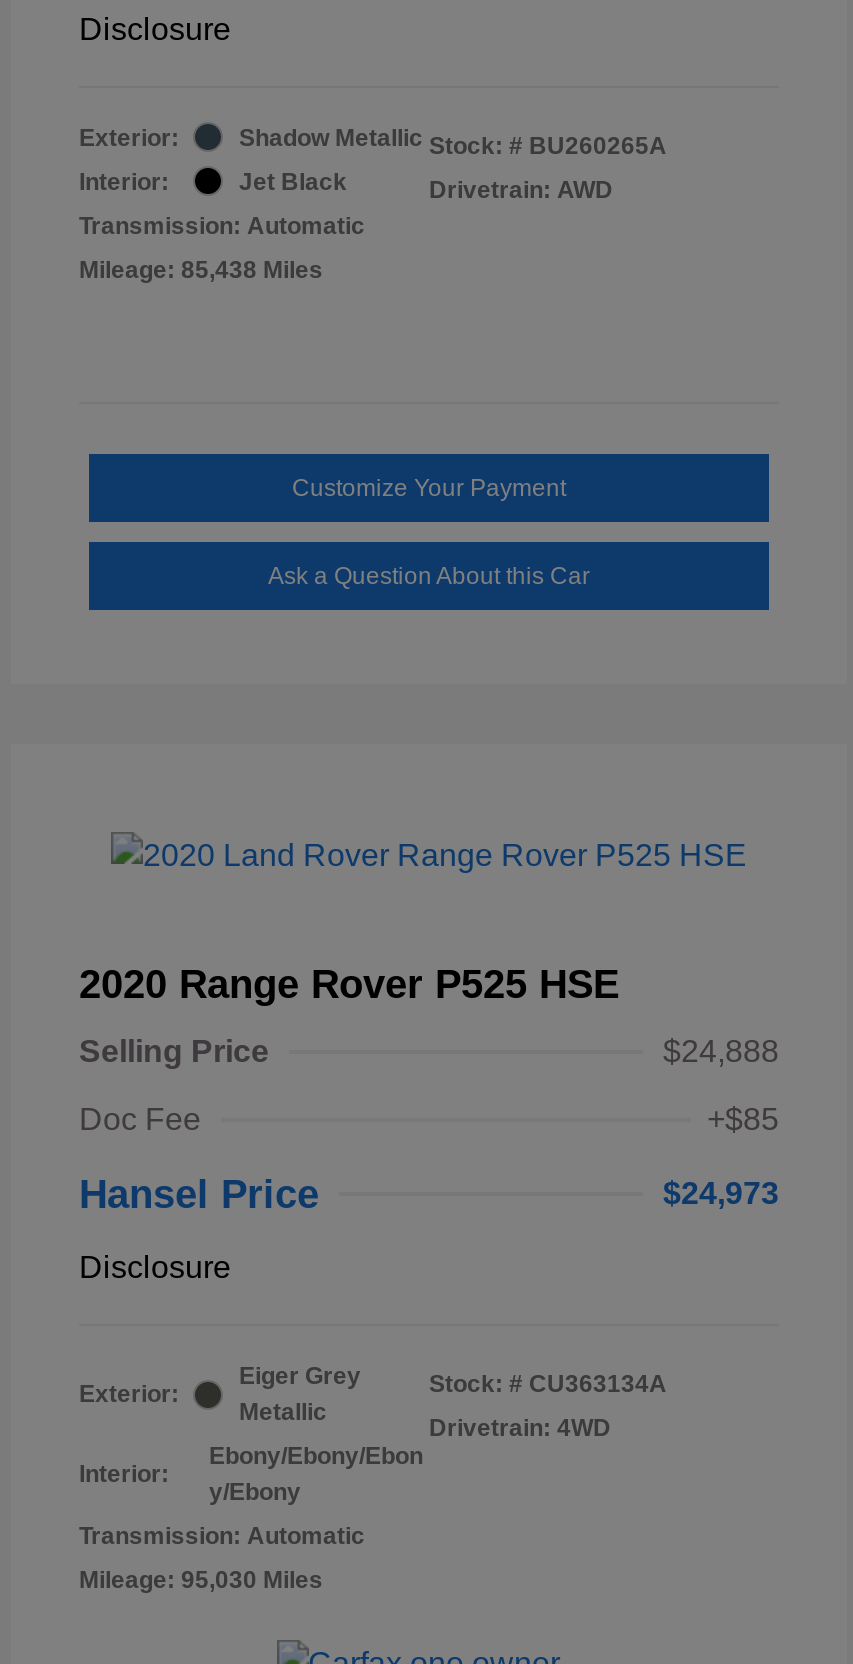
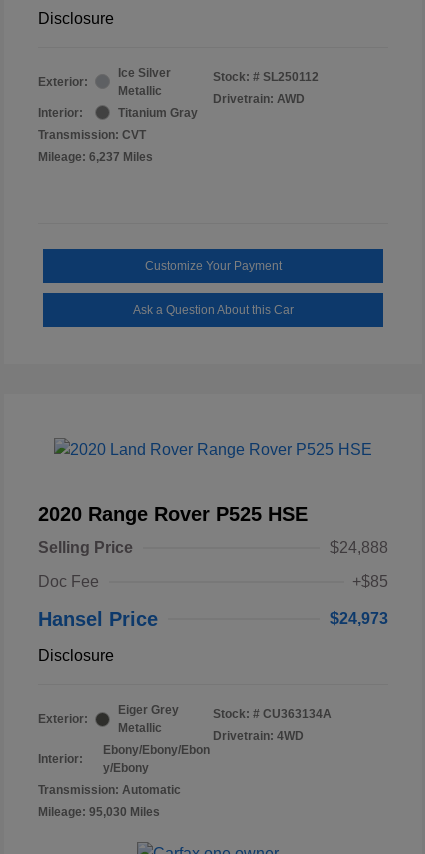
[239,123,423,151] Shadow Metallic -> [118,66,171,98] Ice Silver | Metallic
[429,131,667,159] Stock: # BU260265A -> [213,70,319,84] Stock: # SL250112
[239,167,347,195] Jet Black -> [118,106,198,120] Titanium Gray
[79,211,365,239] Transmission: Automatic -> [38,128,146,142] Transmission: CVT
[79,255,323,283] Mileage: 85,438 Miles -> [38,150,153,164] Mileage: 6,237 Miles

